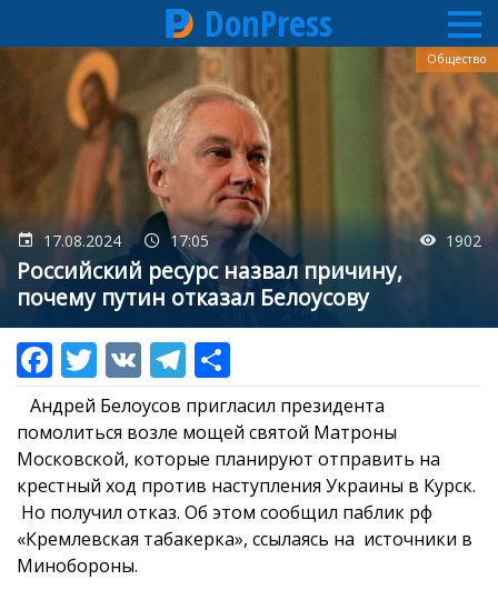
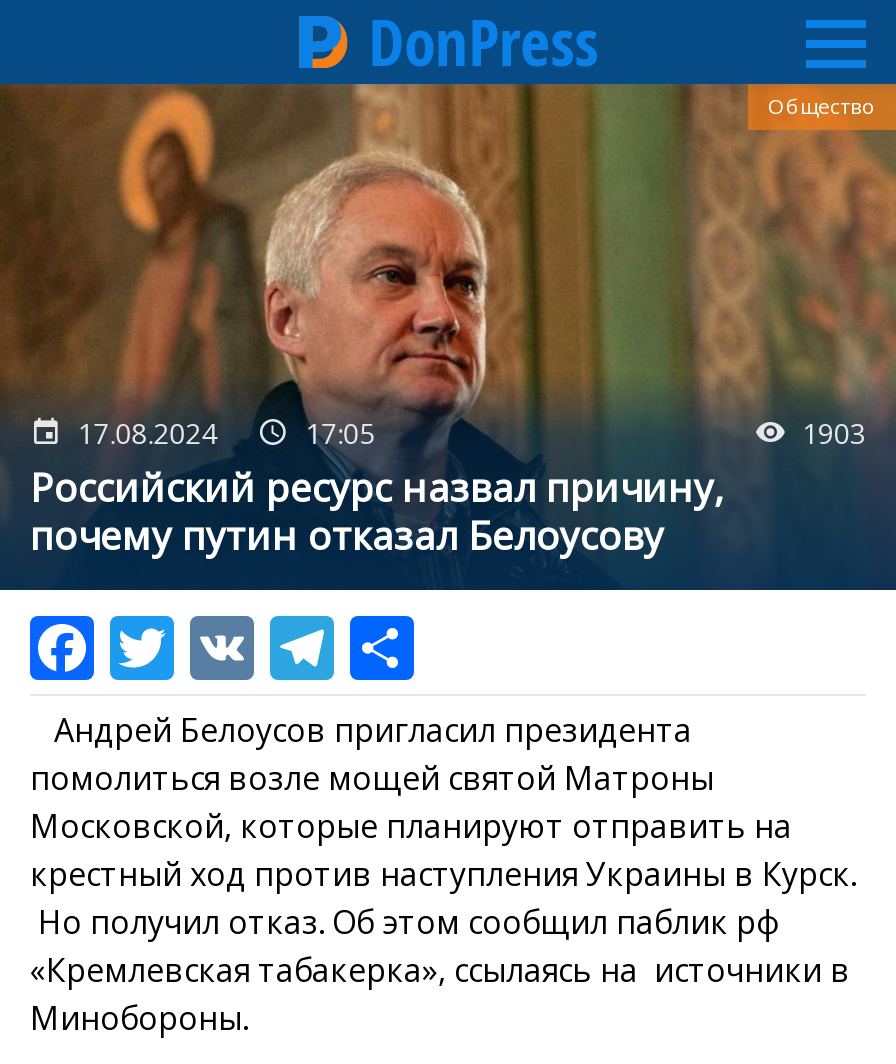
[446,230,481,251] 1902 -> [802,414,866,452] 1903

